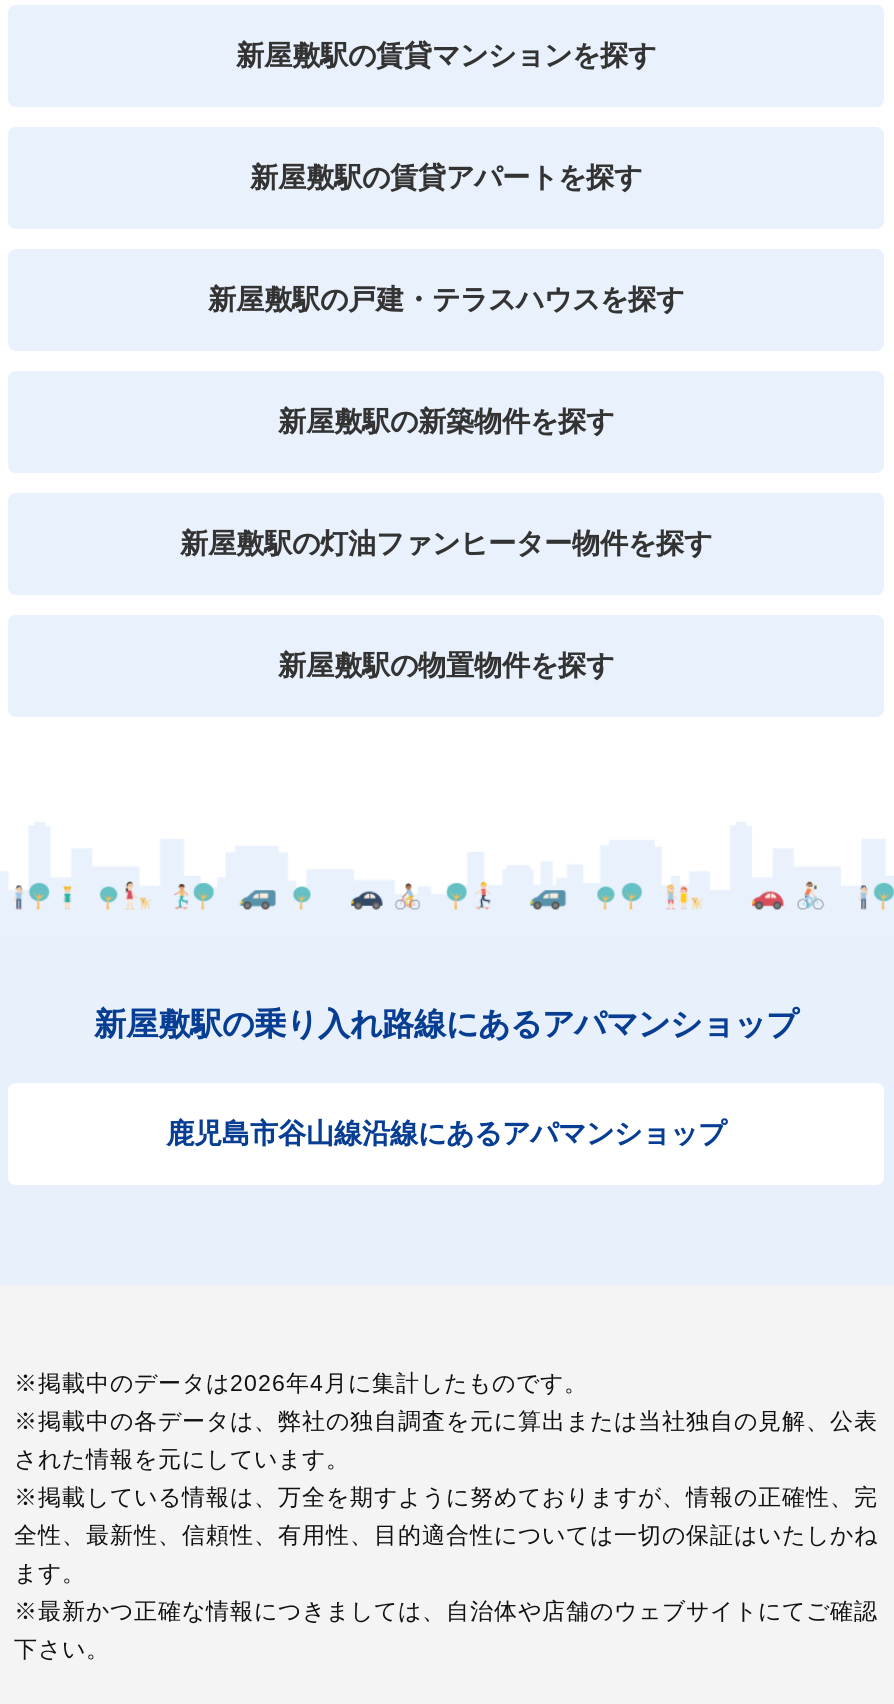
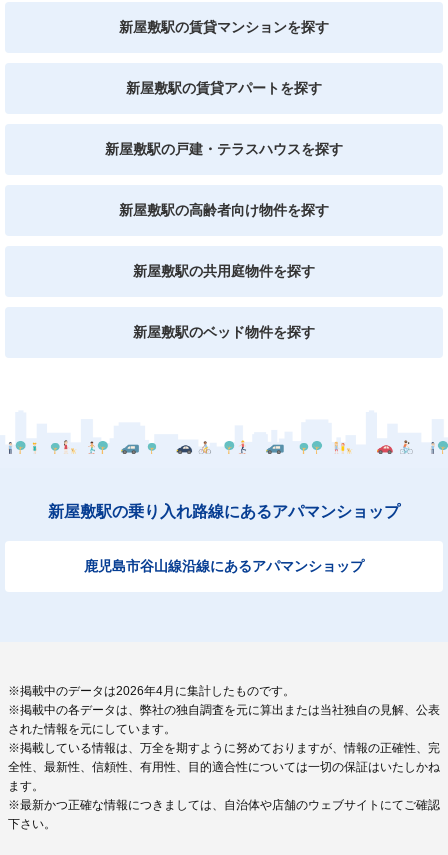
[278,405,614,437] 新屋敷駅の新築物件を探す -> [119,202,329,218] 新屋敷駅の高齢者向け物件を探す
[180,527,712,559] 新屋敷駅の灯油ファンヒーター物件を探す -> [133,263,315,279] 新屋敷駅の共用庭物件を探す
[278,649,614,681] 新屋敷駅の物置物件を探す -> [133,324,315,340] 新屋敷駅のベッド物件を探す

